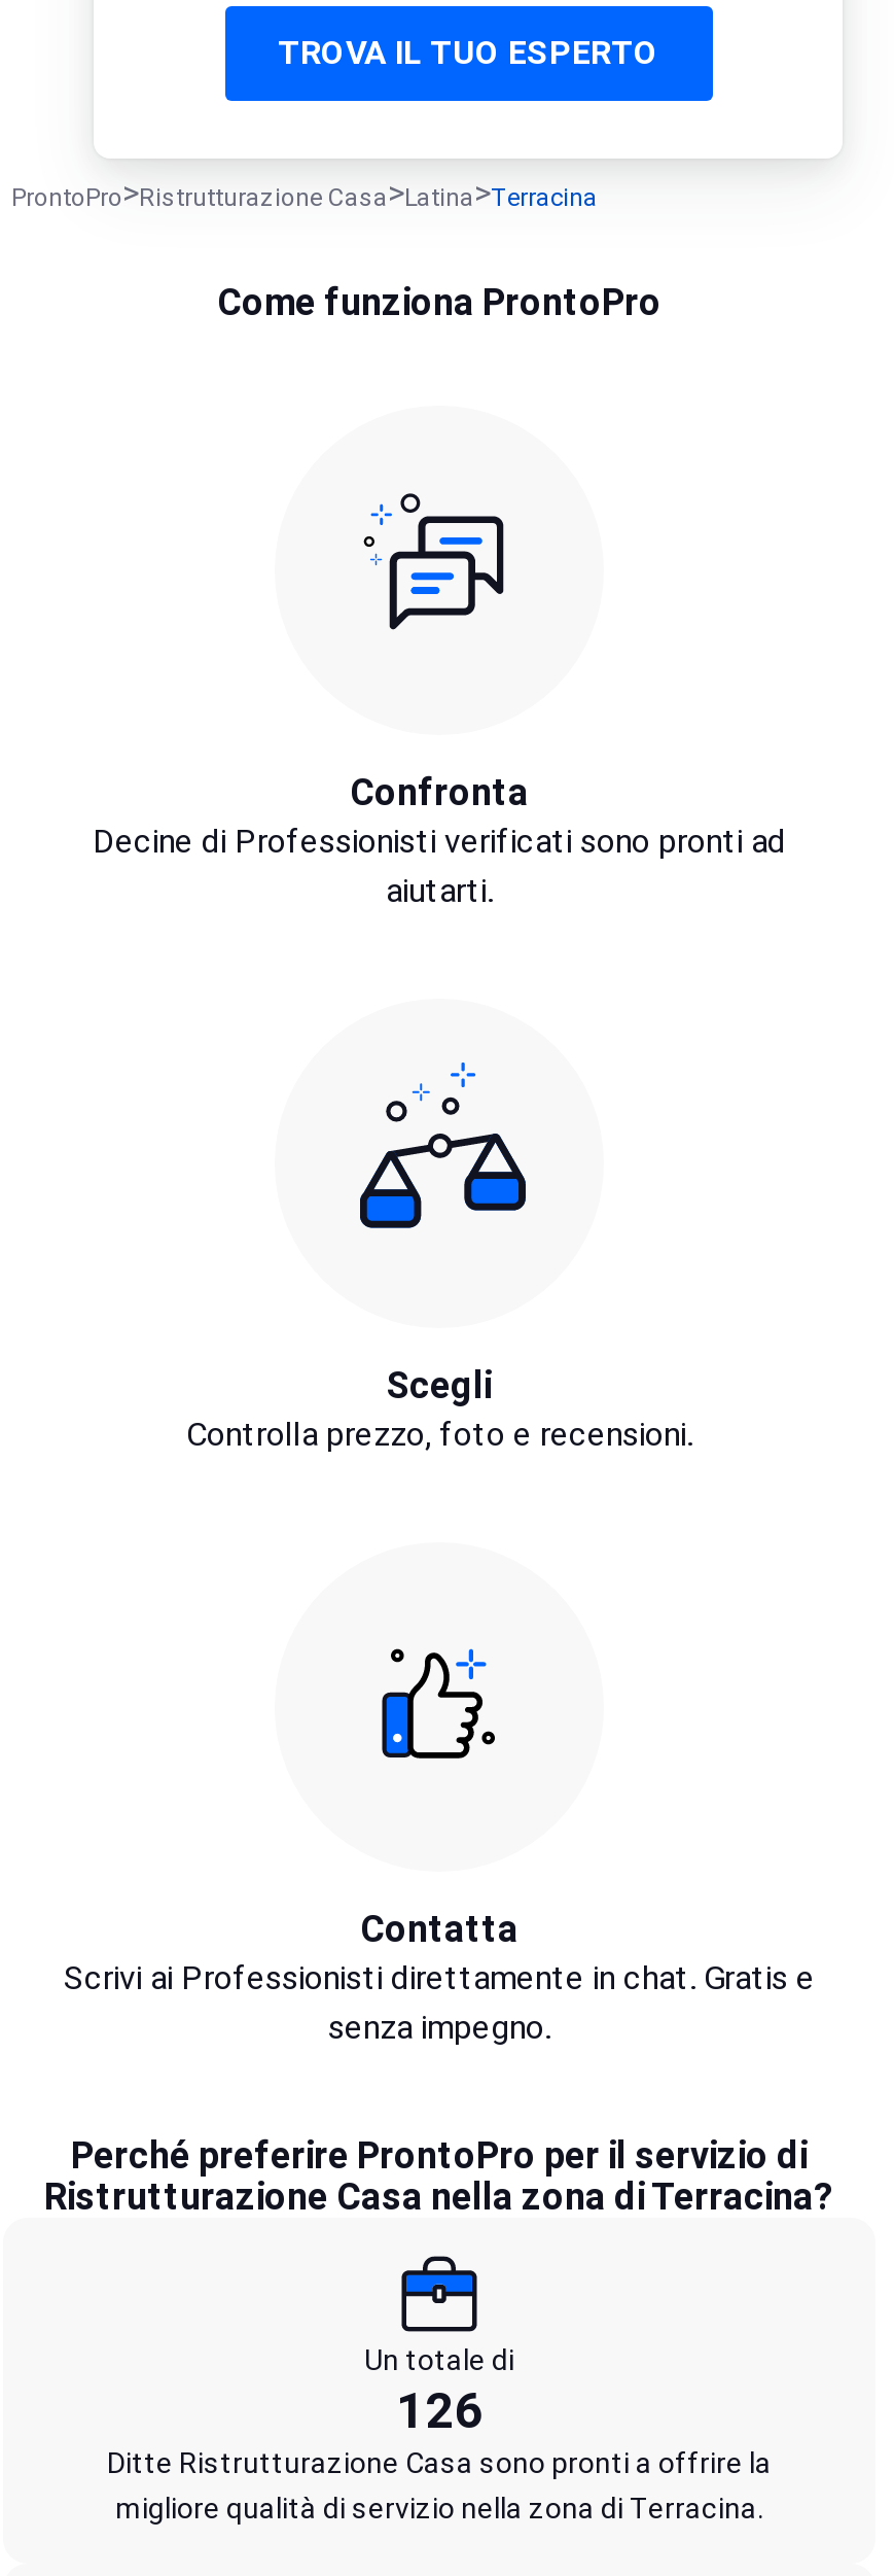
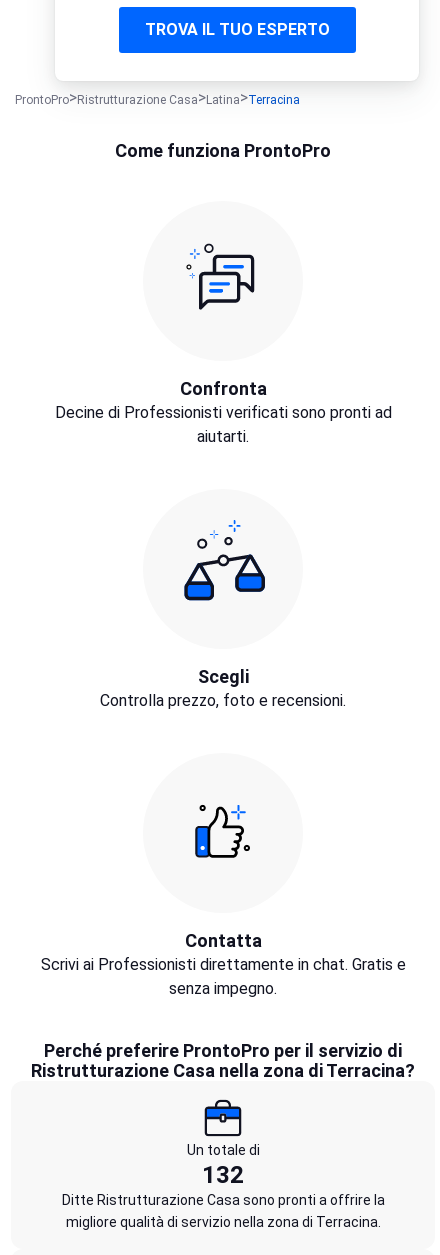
[396,2382,482,2440] 126 -> [202,1161,244,1189] 132

